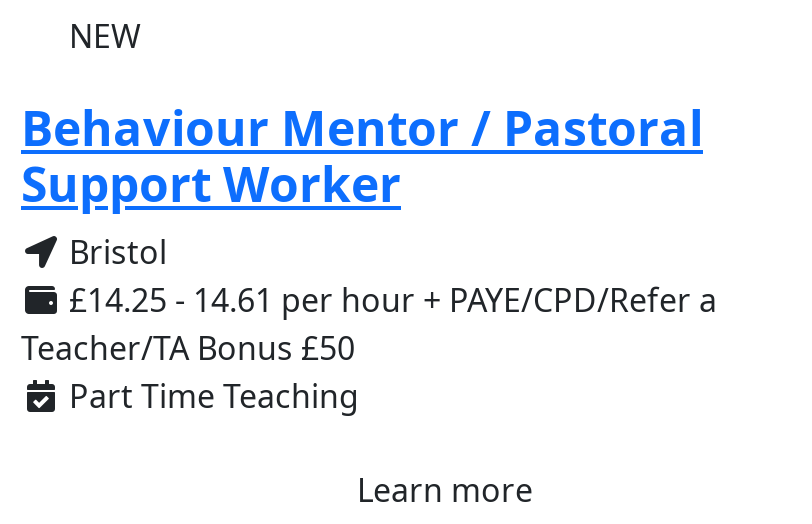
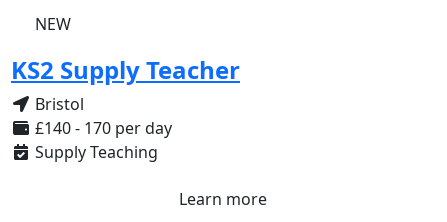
[21,95,703,217] Behaviour Mentor / Pastoral | Support Worker -> [11,53,240,86] KS2 Supply Teacher
[21,279,717,419] £14.25 - 14.61 per hour + PAYE/CPD/Refer a | Teacher/TA Bonus £50 | Part Time Teaching -> [31,117,174,163] £140 - 170 per day | Supply Teaching

